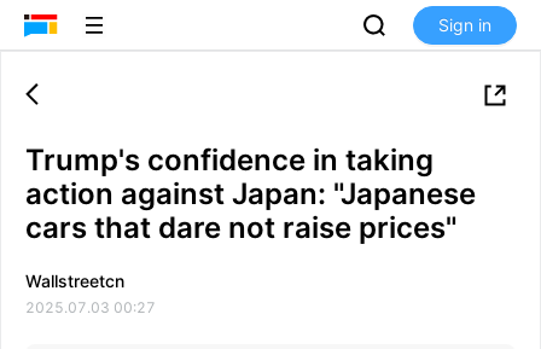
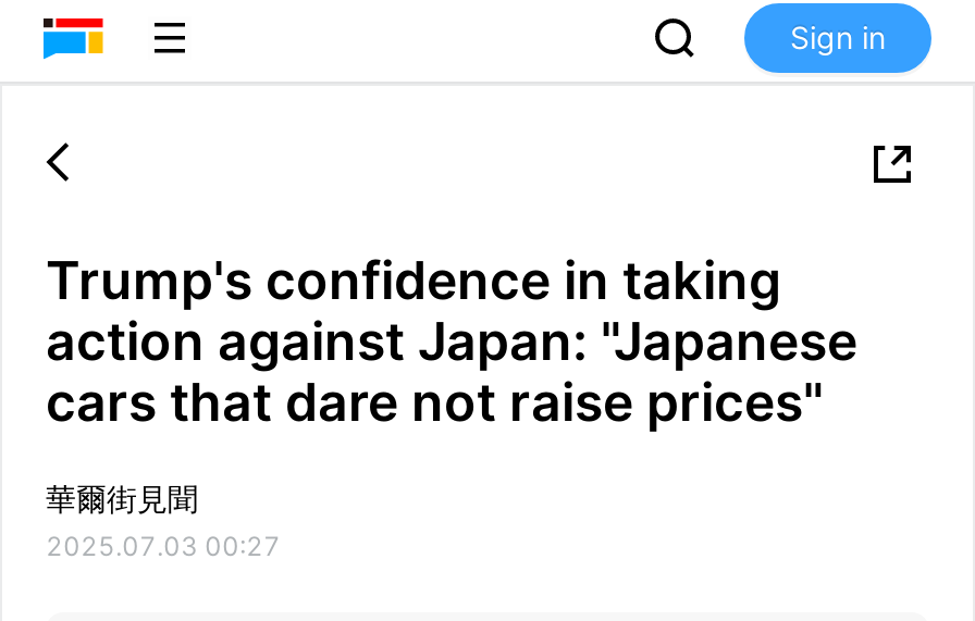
[25,271,124,291] Wallstreetcn -> [46,480,198,517] 華爾街見聞

